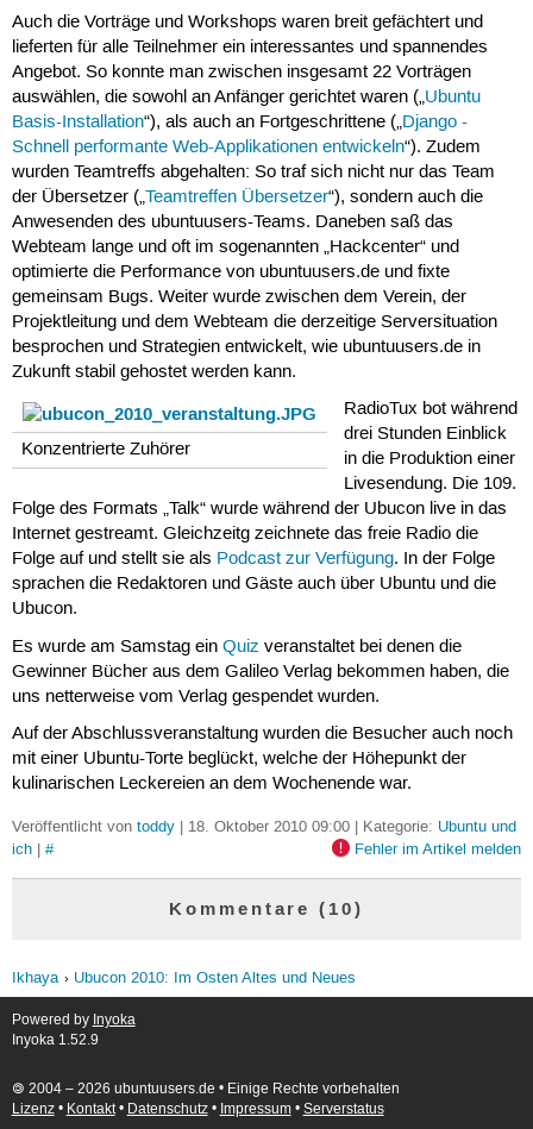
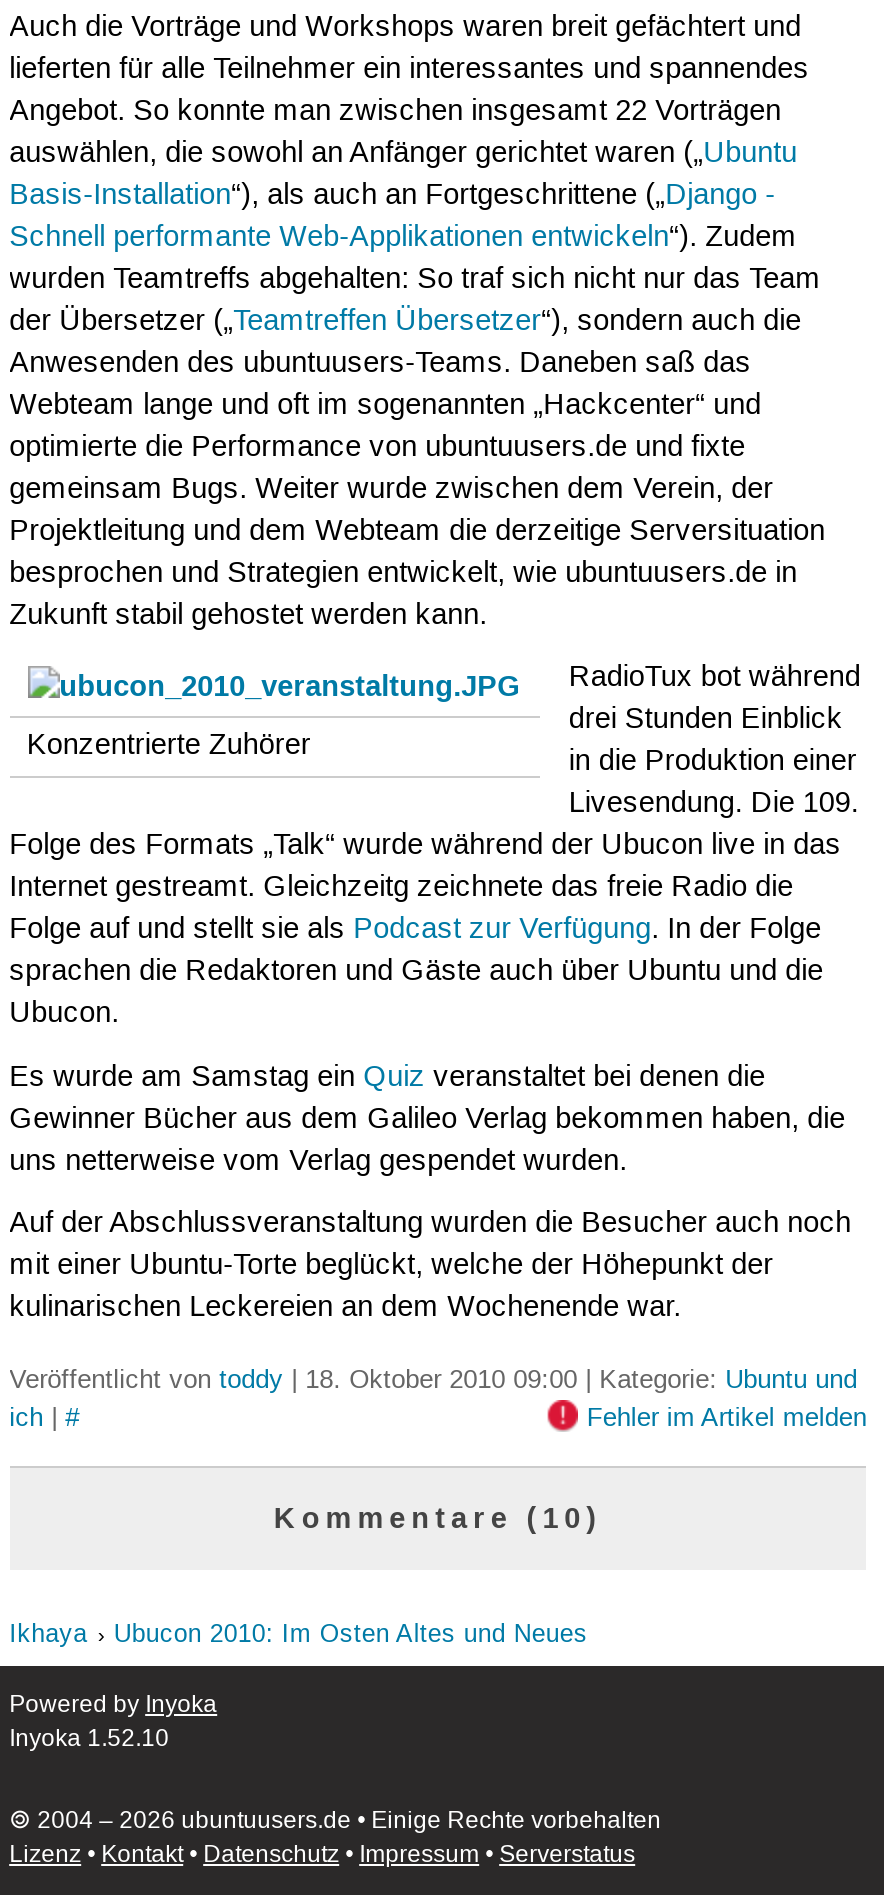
[11,1032,98,1050] Inyoka 1.52.9 -> [9,1725,169,1755] Inyoka 1.52.10

